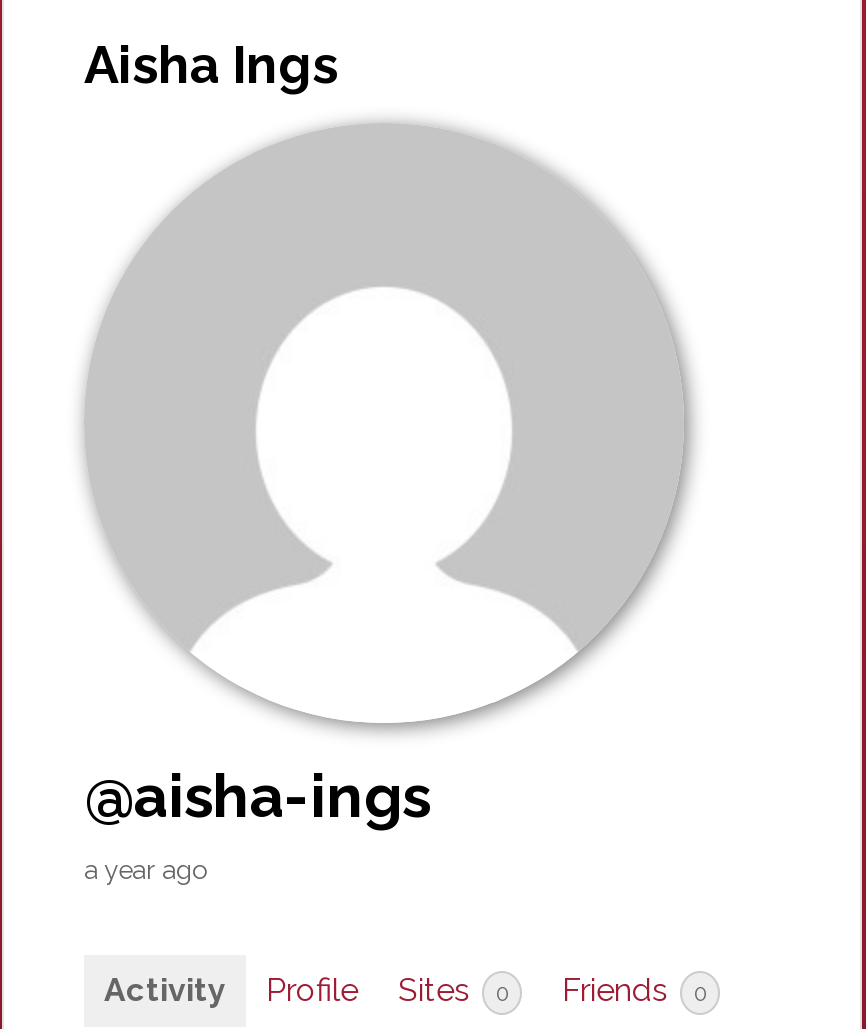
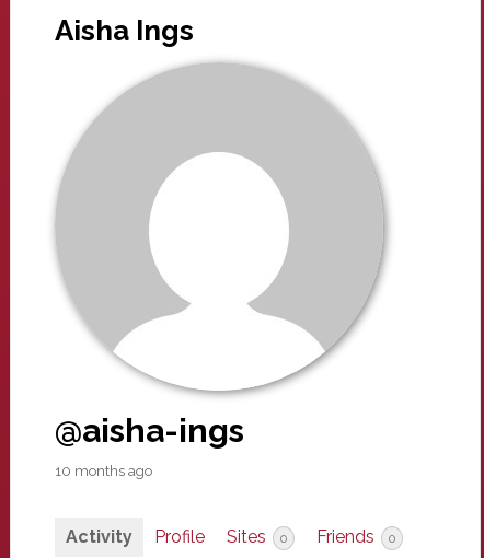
[84,855,206,885] a year ago -> [55,463,152,479] 10 months ago

